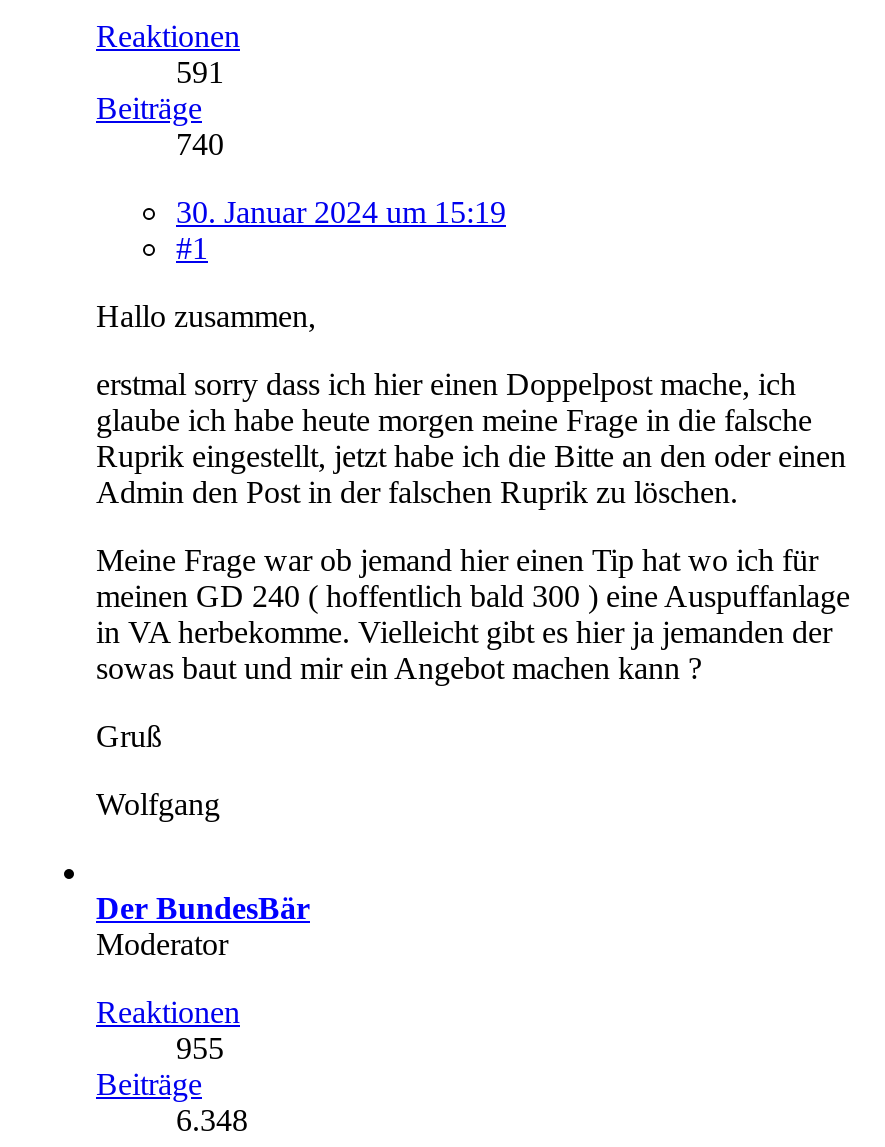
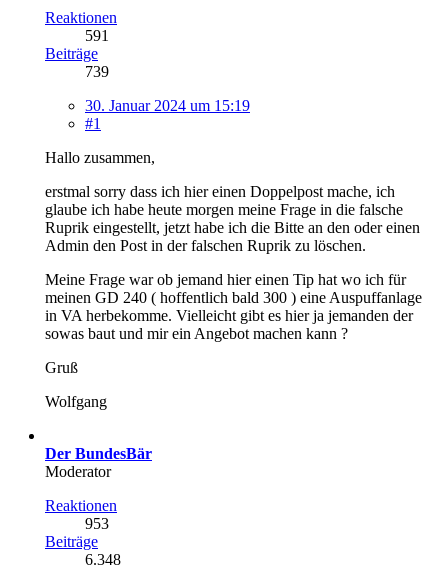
[176,127,224,161] 740 -> [85,63,109,80] 739
[176,1031,224,1065] 955 -> [85,515,109,532] 953

